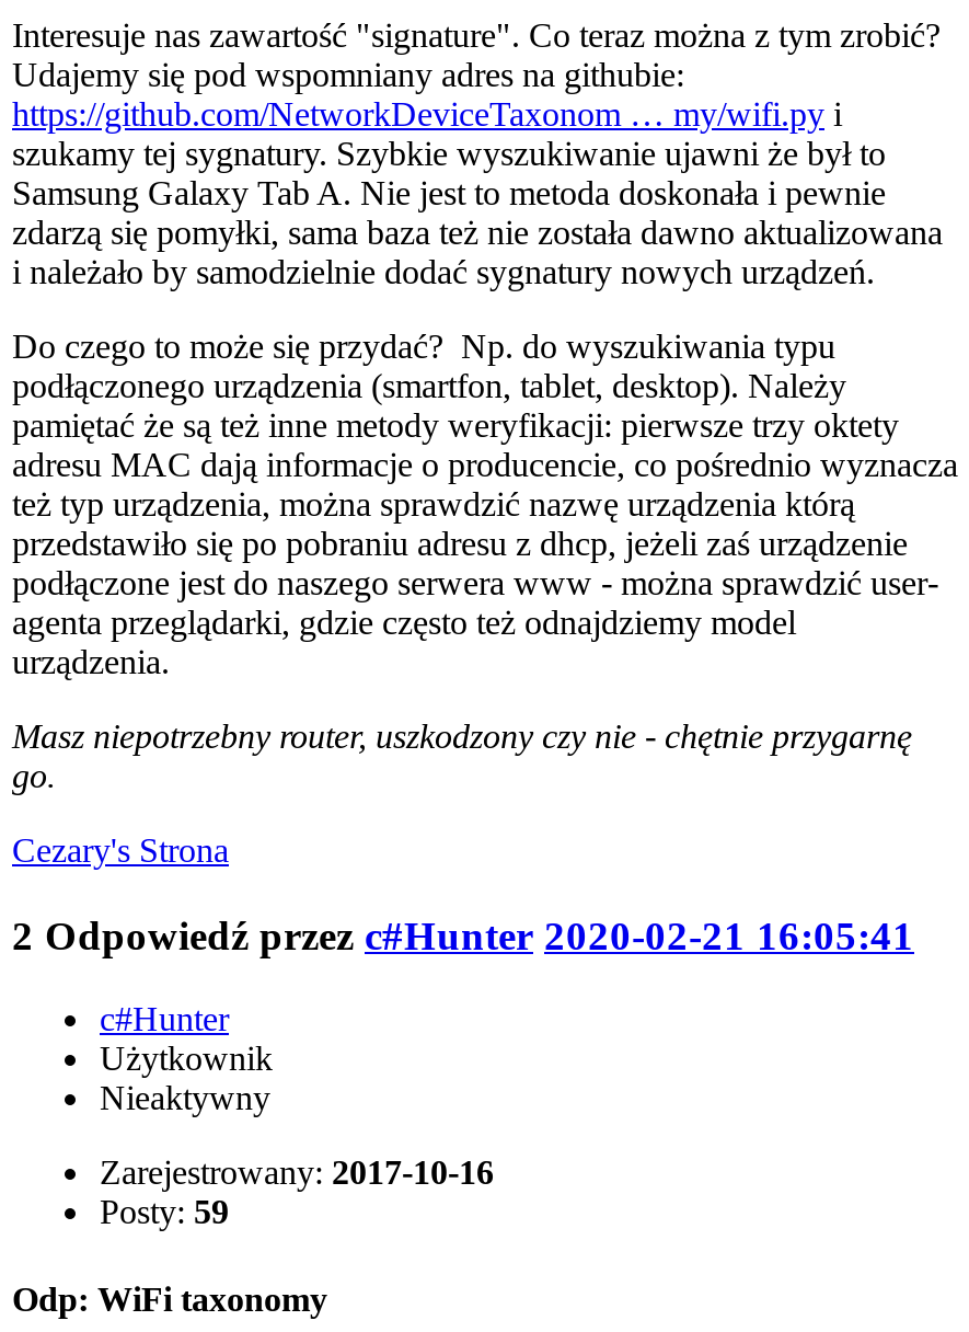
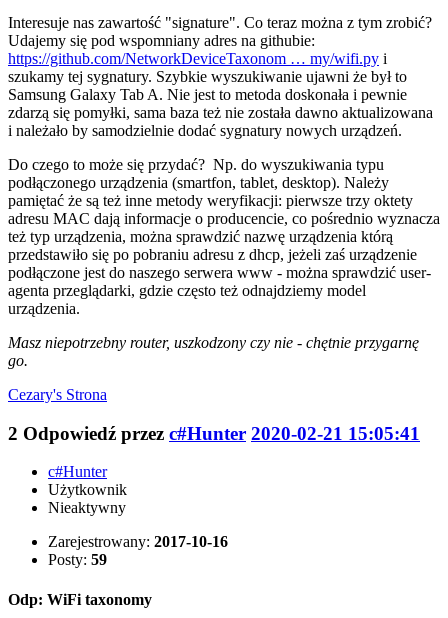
[12,911,914,957] 2 Odpowiedź przez c#Hunter 2020-02-21 16:05:41 -> [8,422,420,443] 2 Odpowiedź przez c#Hunter 2020-02-21 15:05:41

